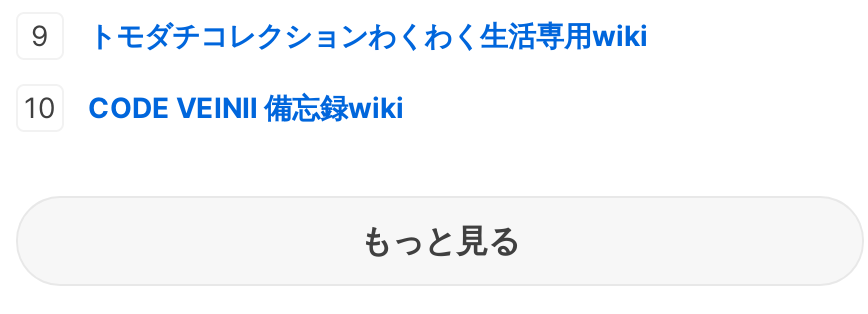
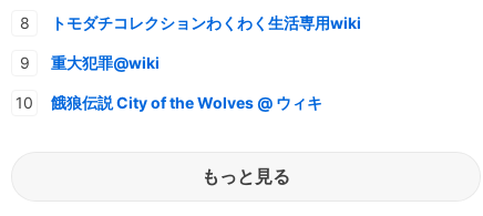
[88,89,404,123] CODE VEINⅡ 備忘録wiki -> [51,53,322,111] 重大犯罪@wiki | 餓狼伝説 City of the Wolves @ ウィキ

